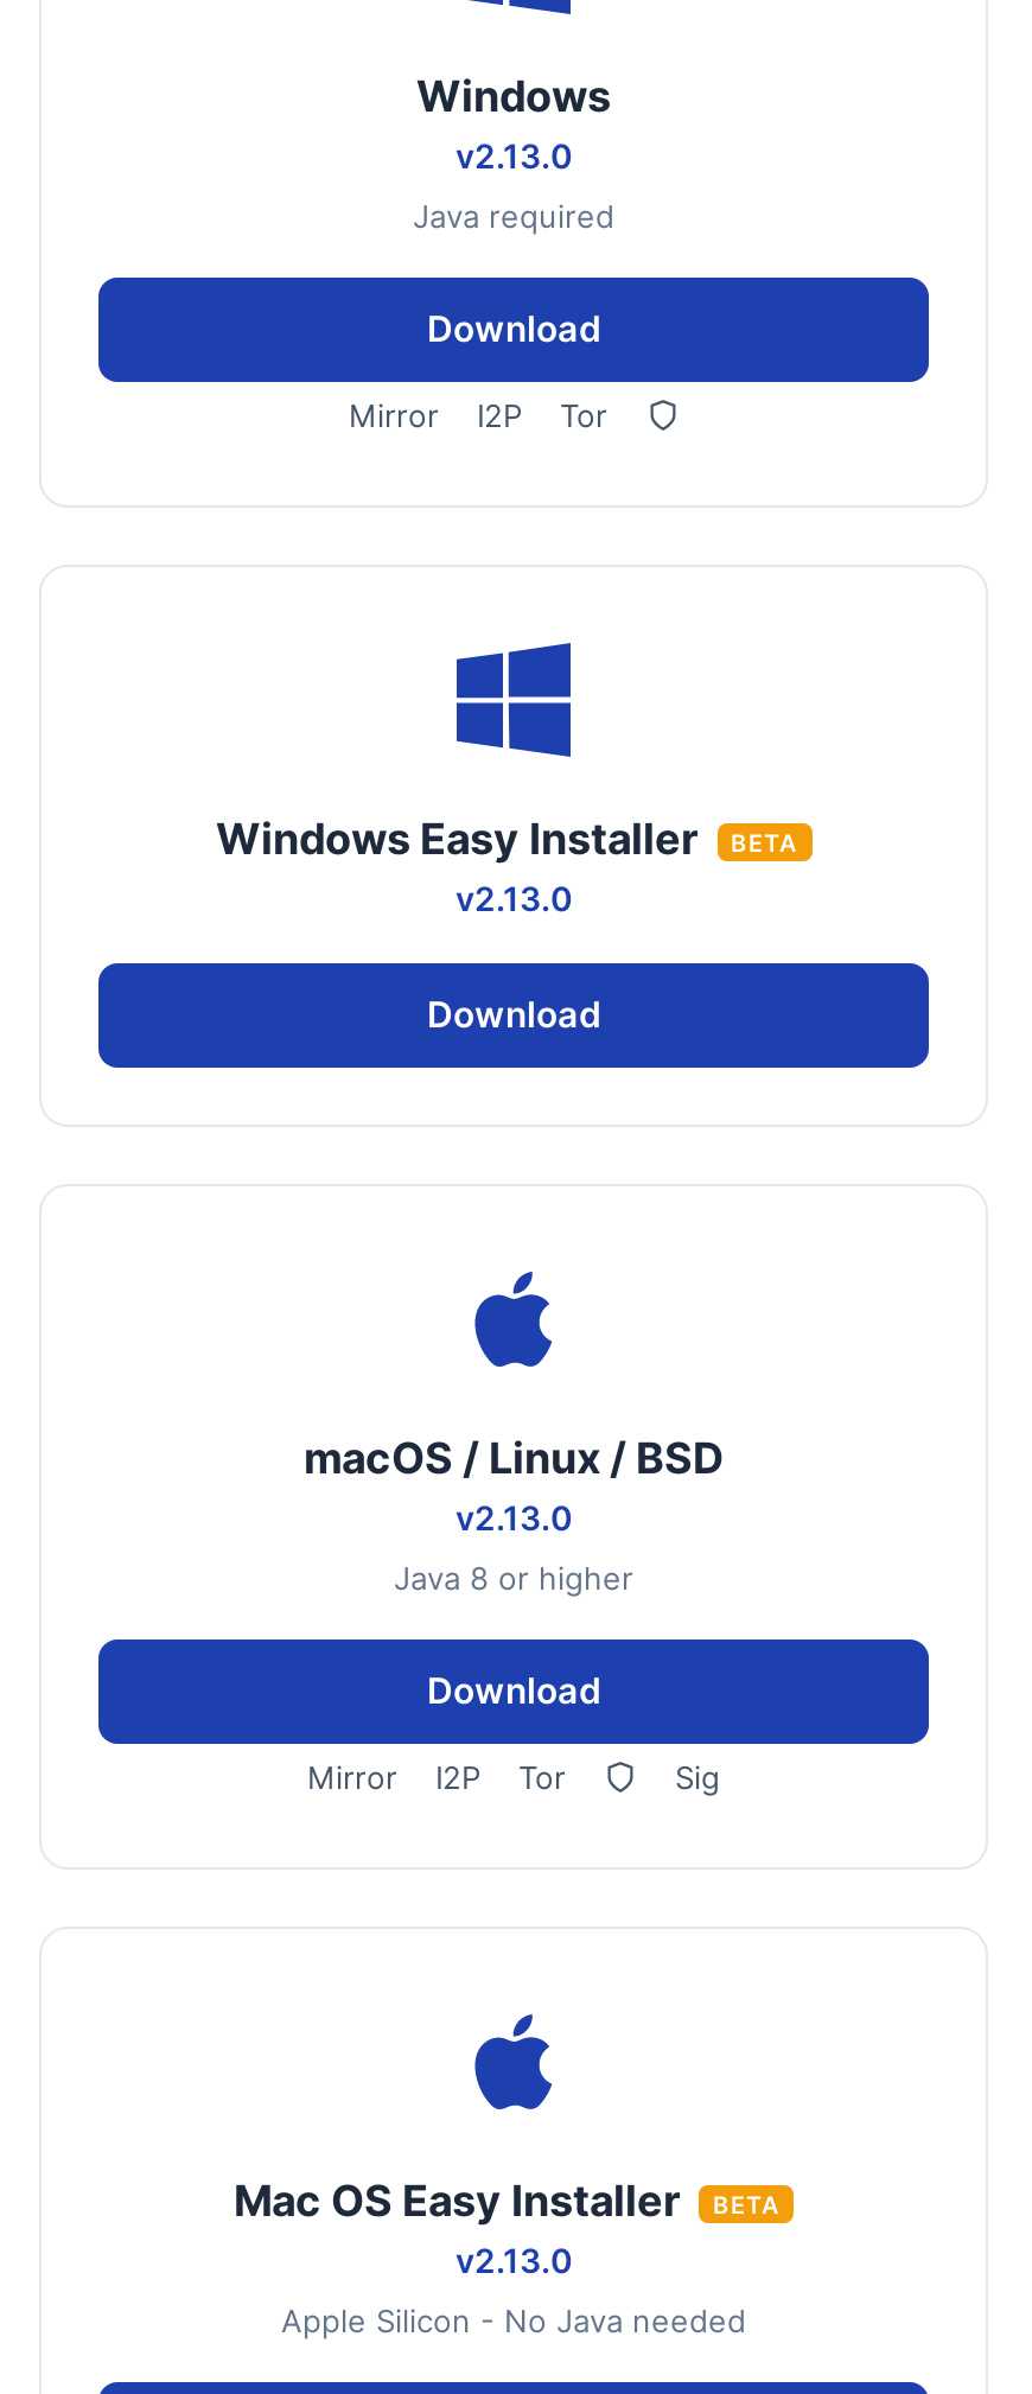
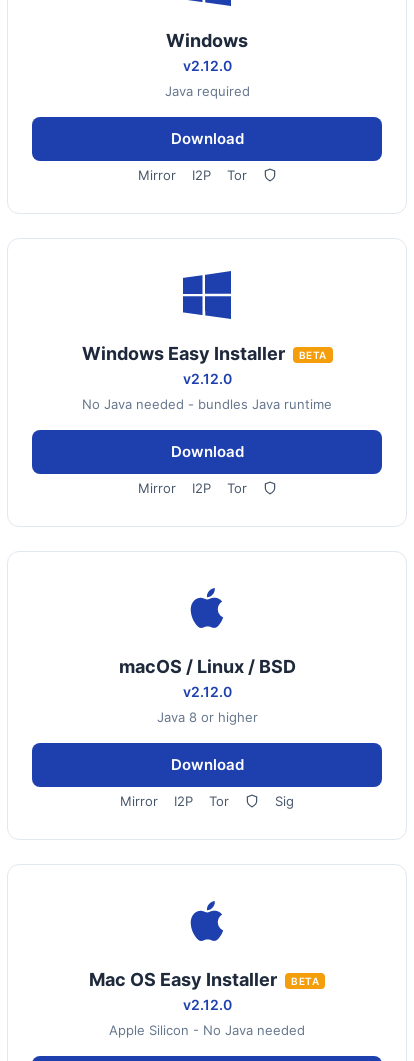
[456,135,572,176] v2.13.0 -> [182,57,231,74] v2.12.0
[456,878,572,918] v2.13.0 -> [82,370,332,412] v2.12.0 | No Java needed - bundles Java runtime
none -> [137,480,246,496] Mirror | I2P | Tor
[456,1497,572,1537] v2.13.0 -> [182,683,231,700] v2.12.0
[456,2240,572,2280] v2.13.0 -> [182,996,231,1013] v2.12.0

